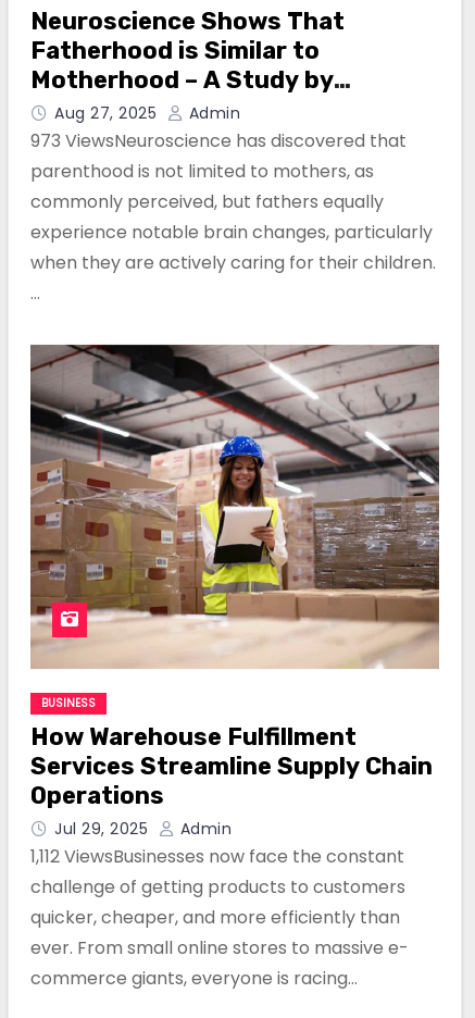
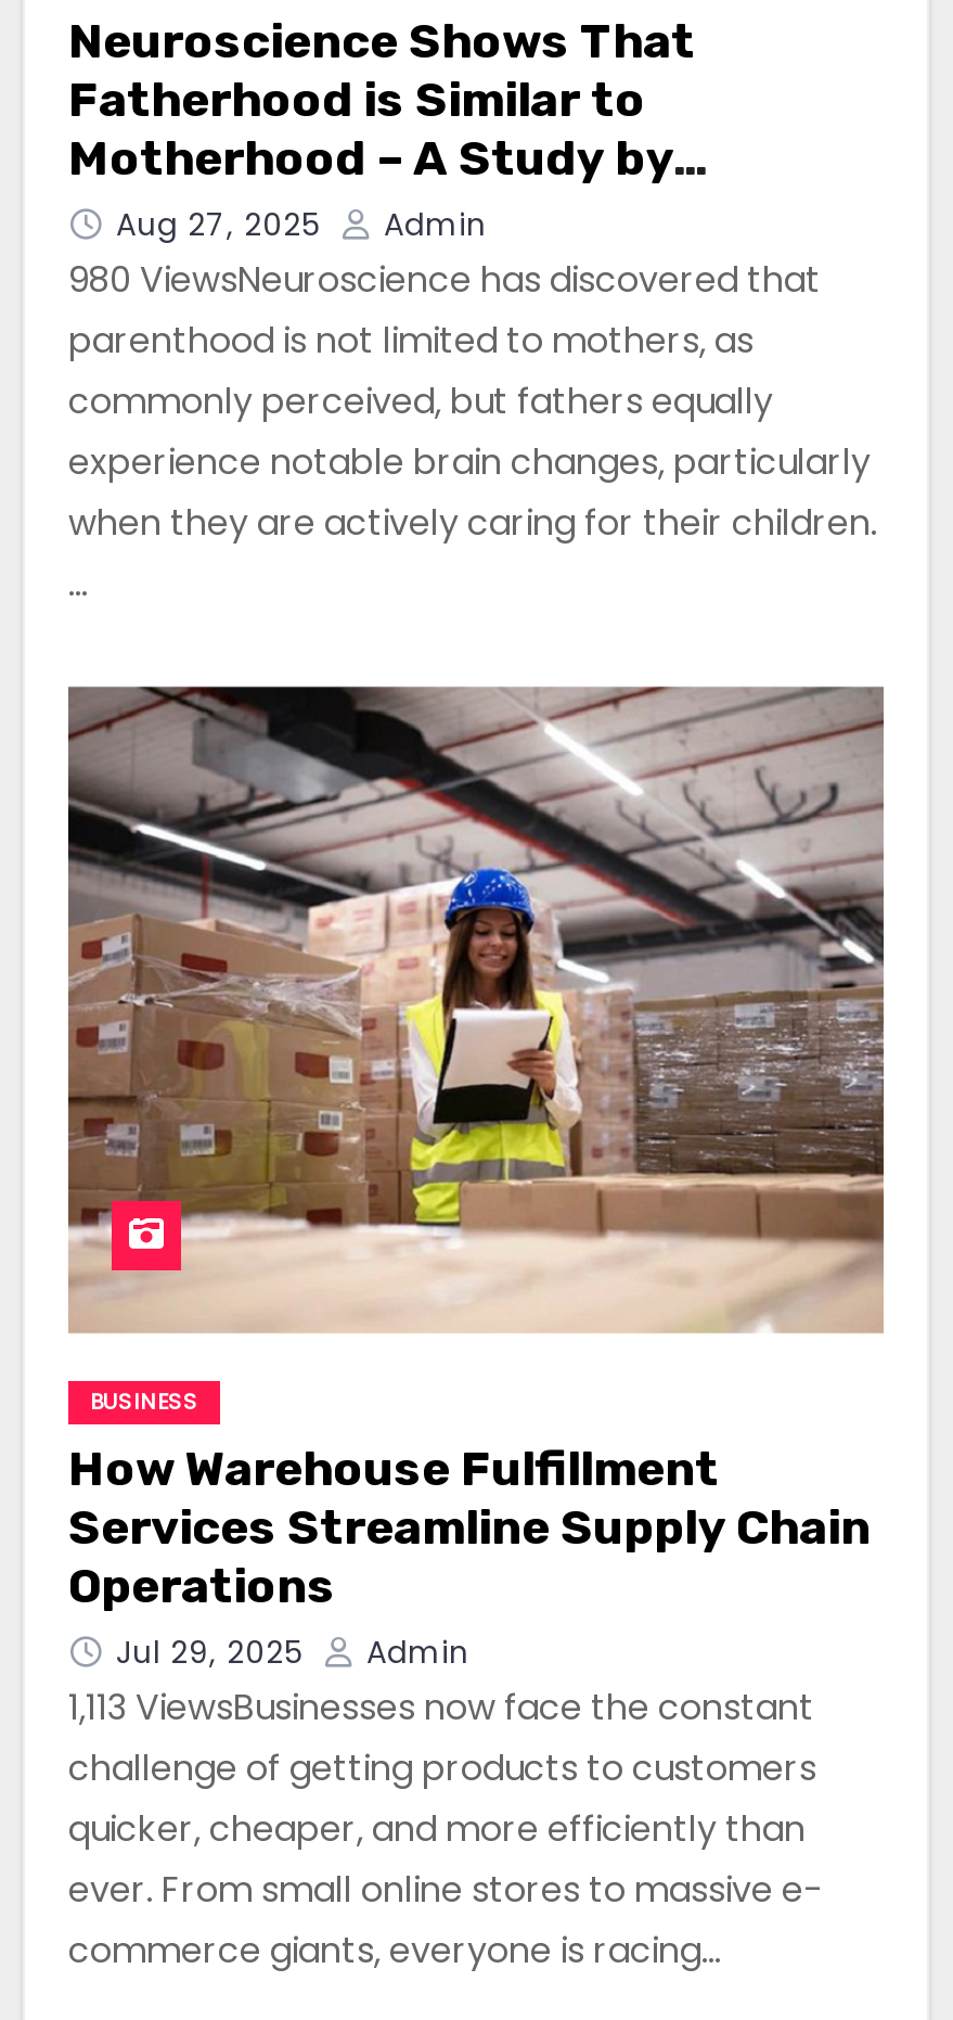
[30,128,407,153] 973 ViewsNeuroscience has discovered that -> [68,255,821,305] 980 ViewsNeuroscience has discovered that
[30,844,404,869] 1,112 ViewsBusinesses now face the constant -> [68,1682,814,1732] 1,113 ViewsBusinesses now face the constant

